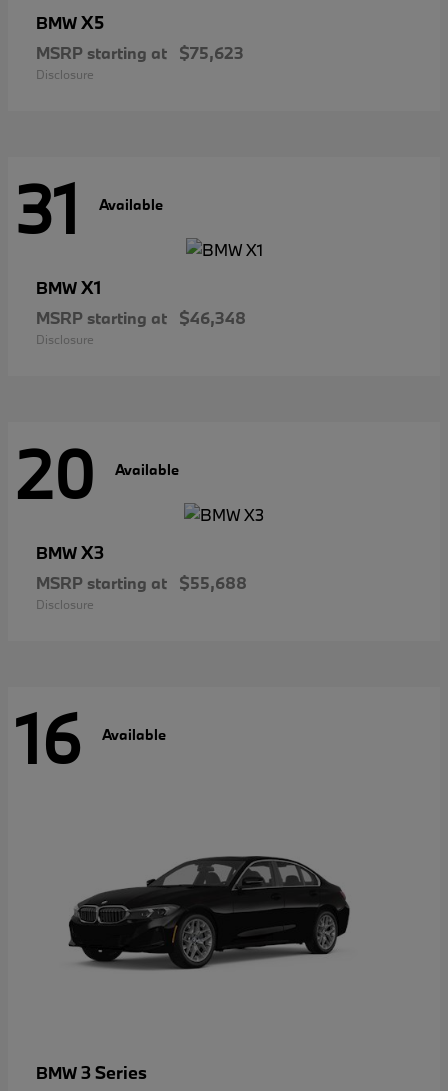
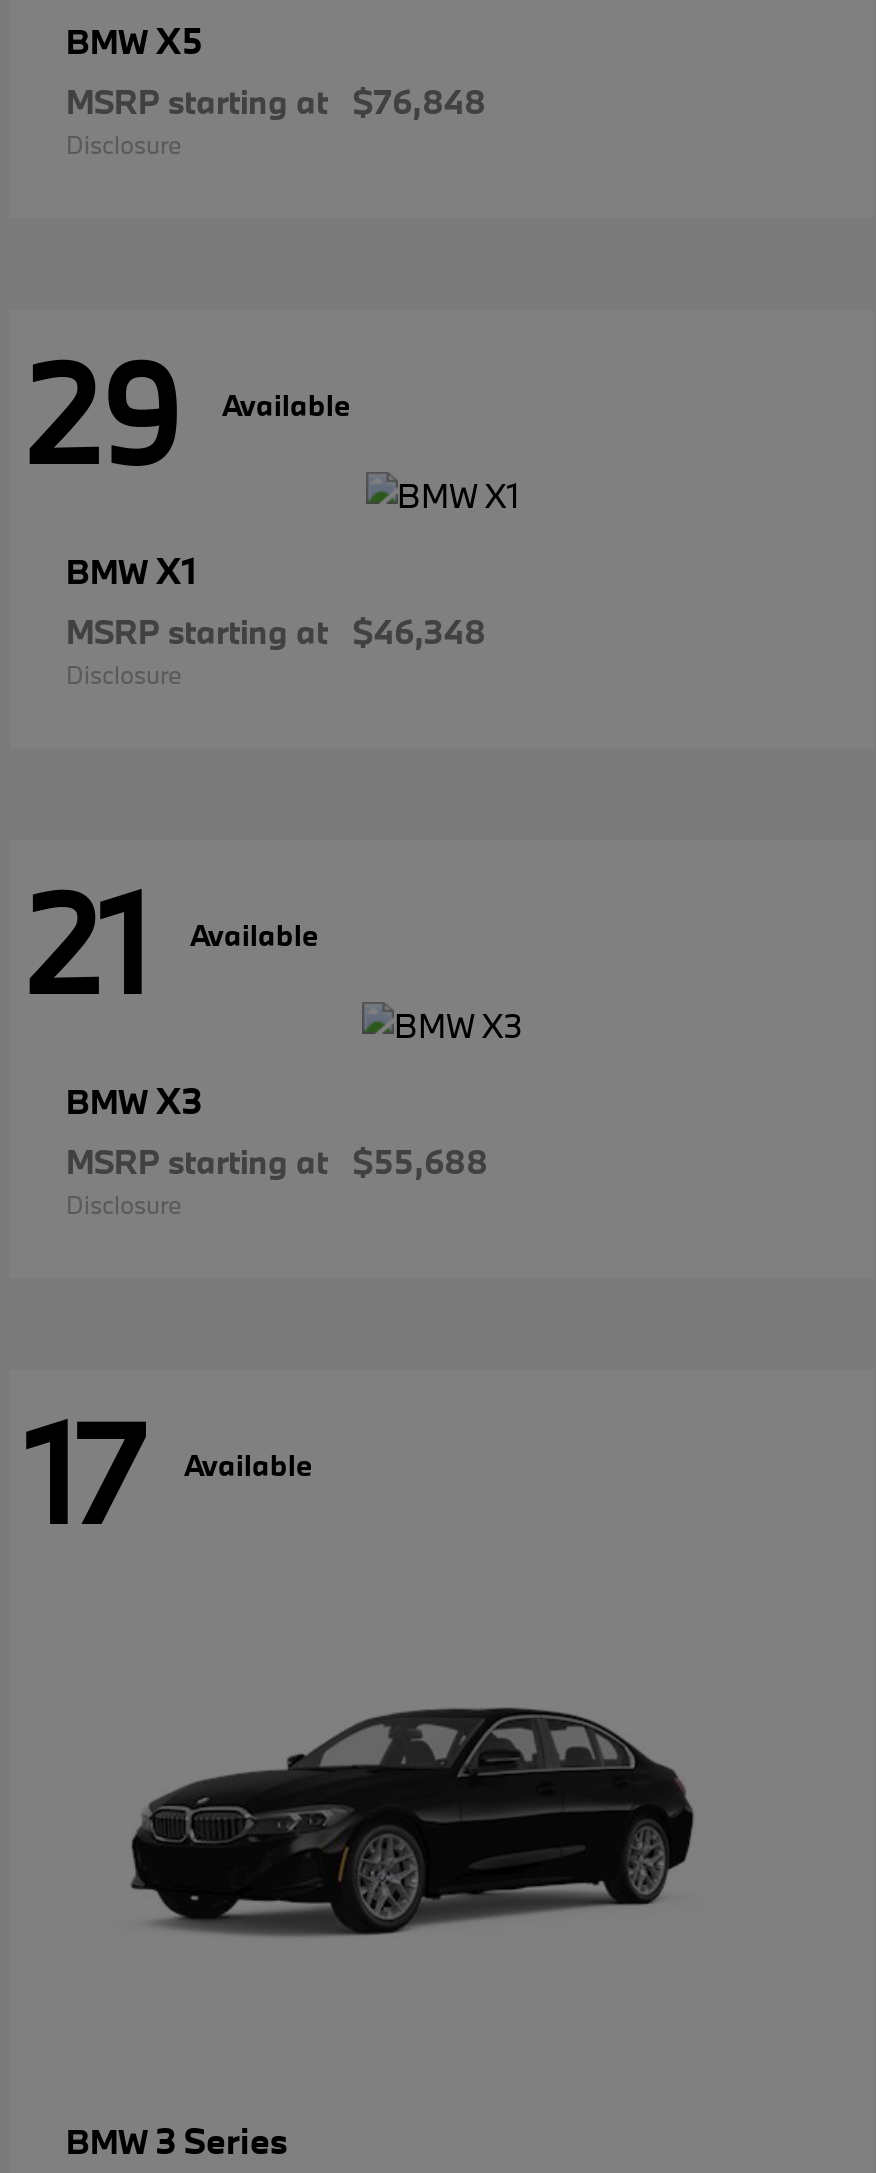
[36,42,244,63] MSRP starting at $75,623 -> [66,80,486,122] MSRP starting at $76,848
[16,165,163,252] 31 Available -> [26,327,350,501] 29 Available
[16,430,179,517] 20 Available -> [26,856,318,1030] 21 Available
[16,695,166,782] 16 Available -> [26,1386,312,1560] 17 Available

